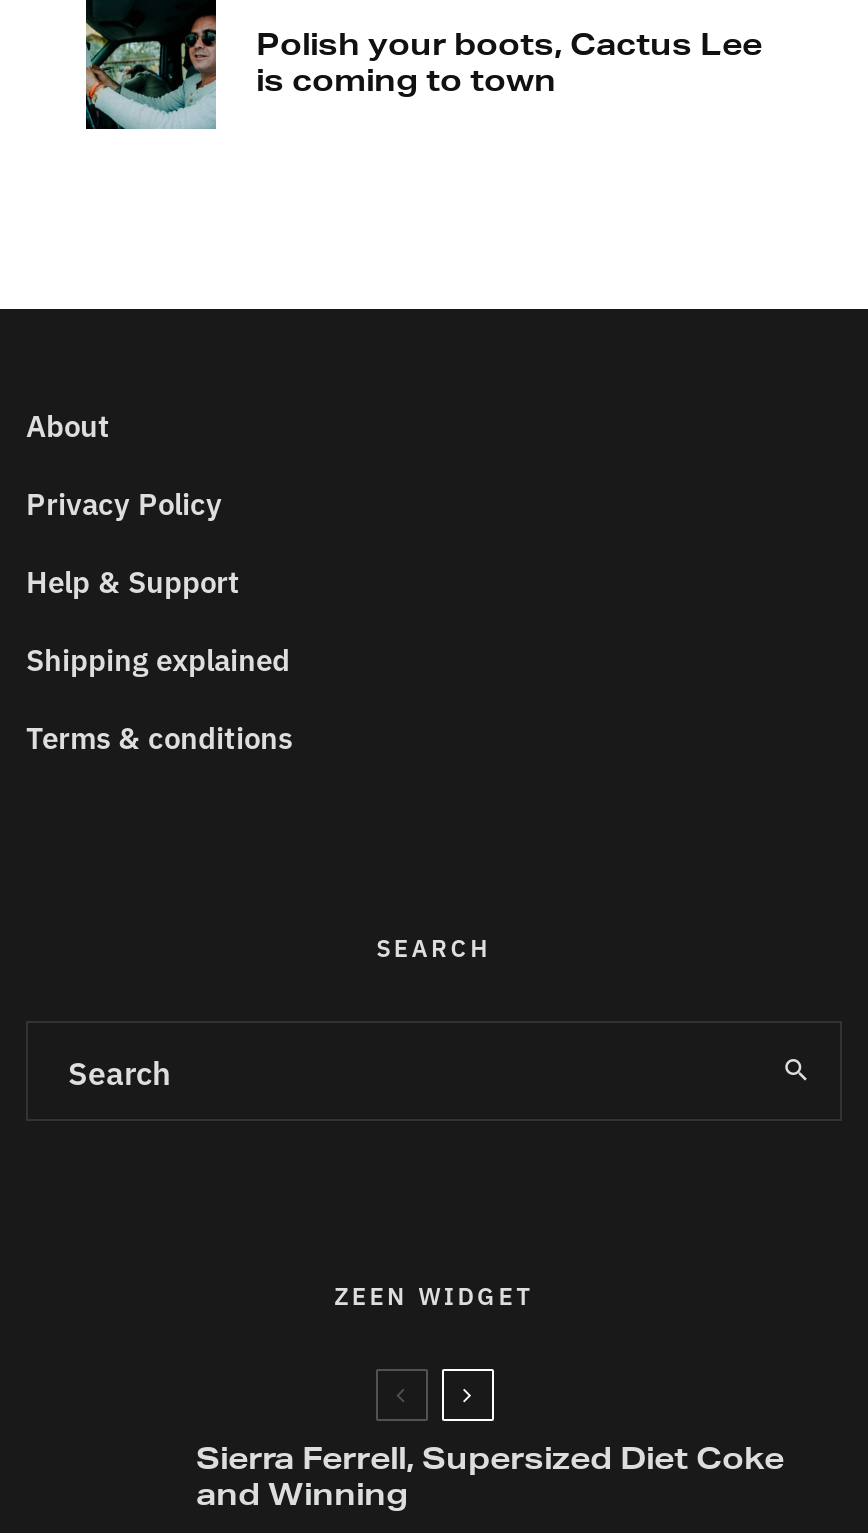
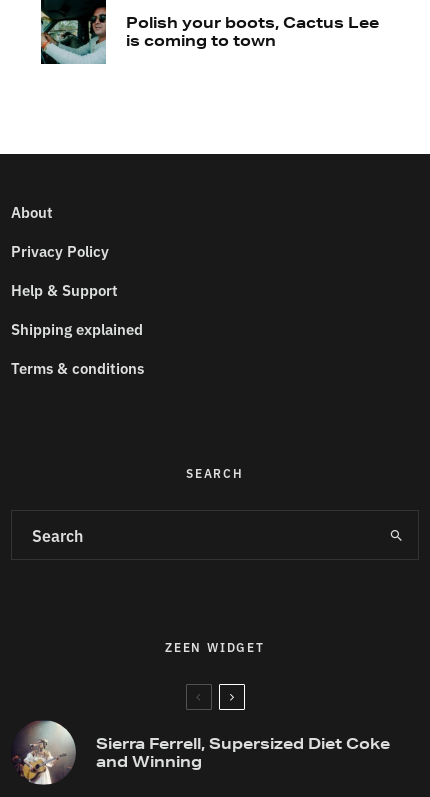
none -> [13,720,76,786] [image]

